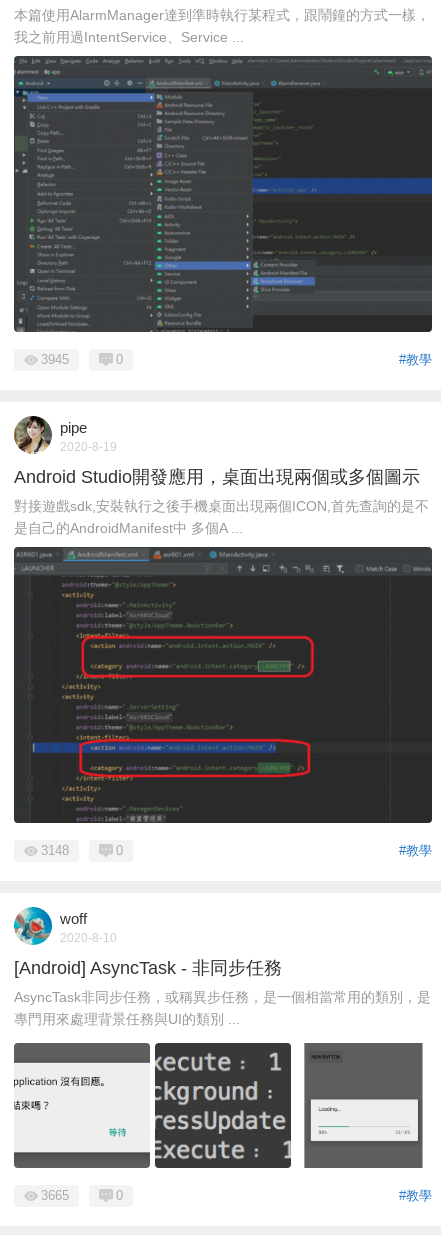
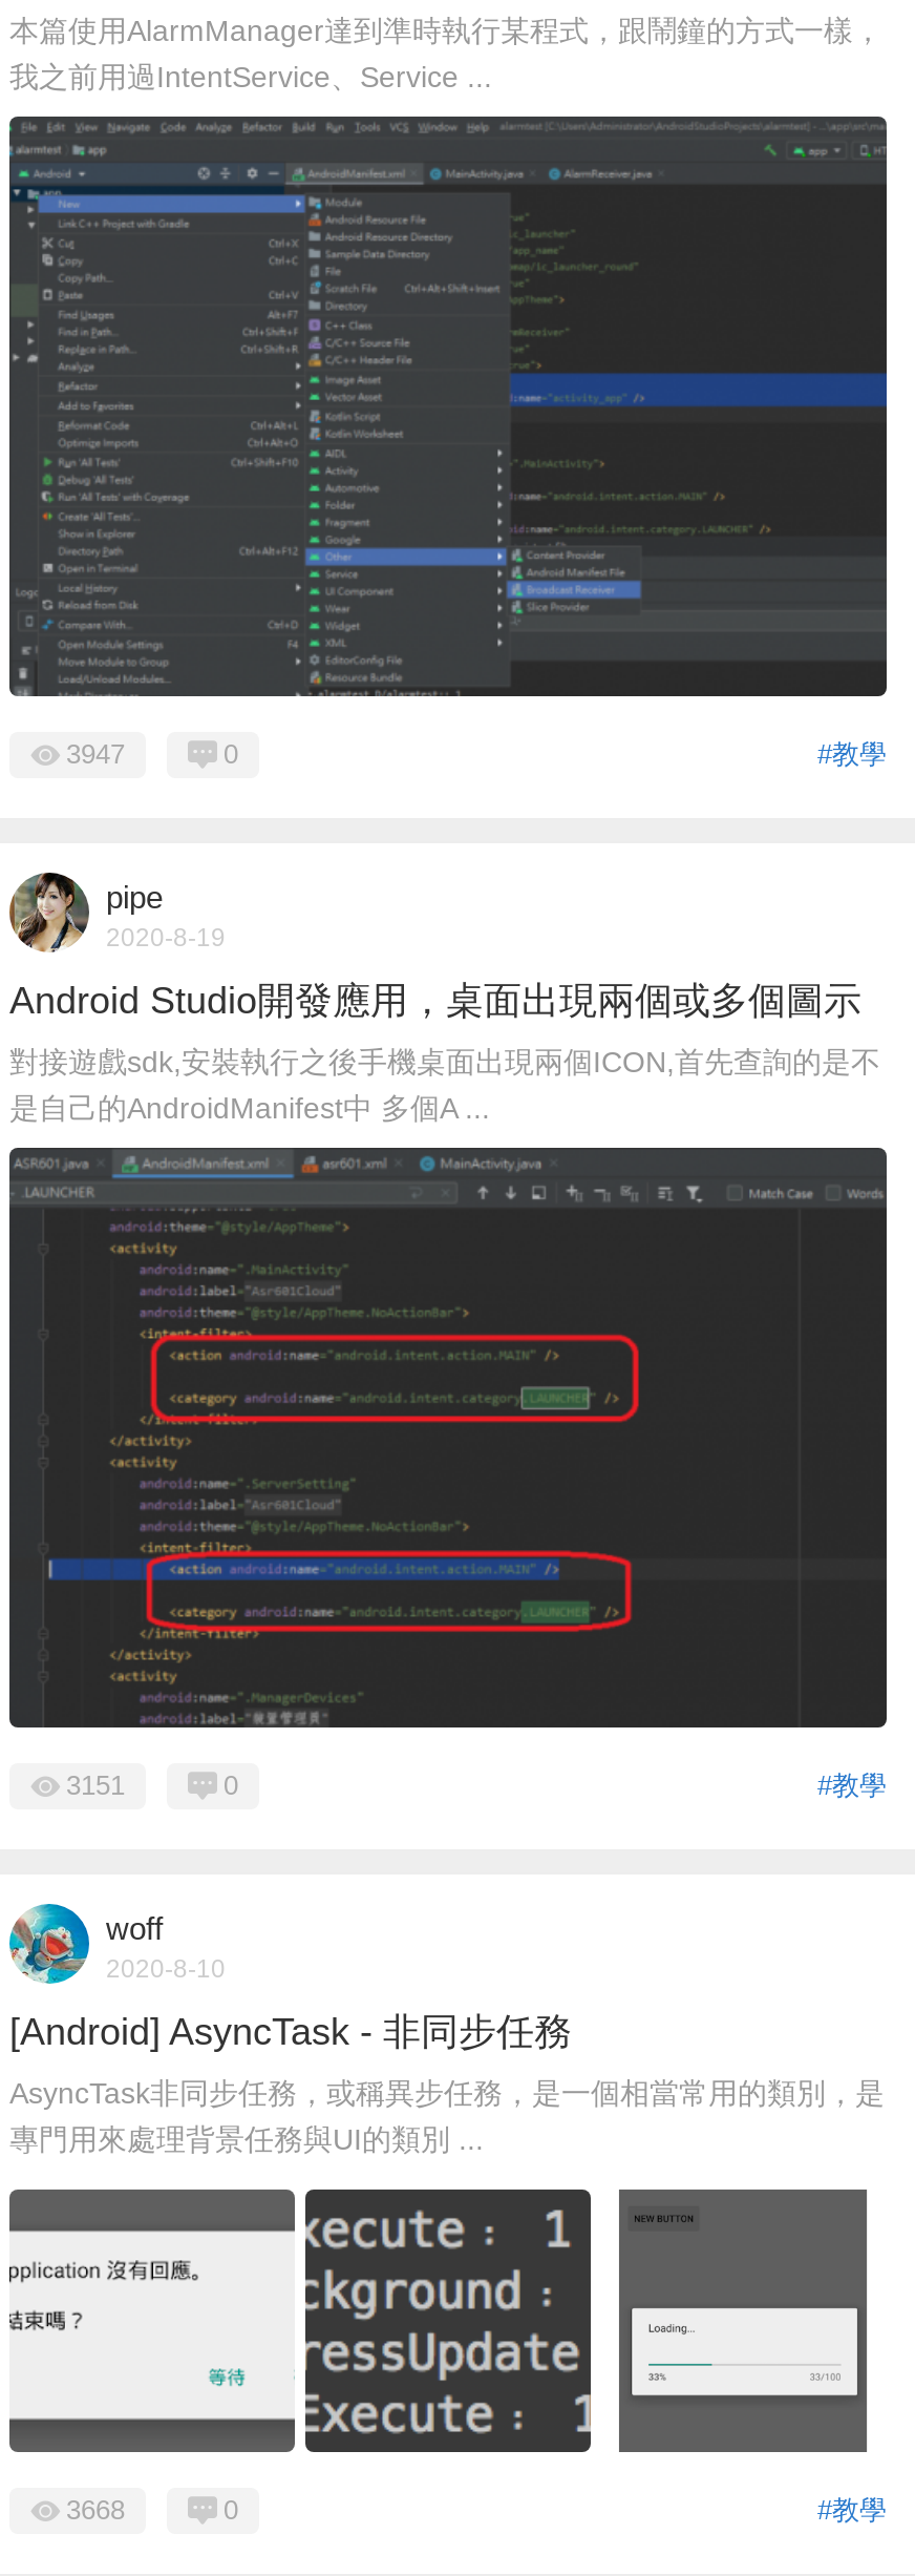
[41,352,69,367] 3945 -> [66,739,125,770] 3947
[41,843,69,858] 3148 -> [66,1770,125,1801] 3151
[41,1188,69,1203] 3665 -> [66,2494,125,2526] 3668

